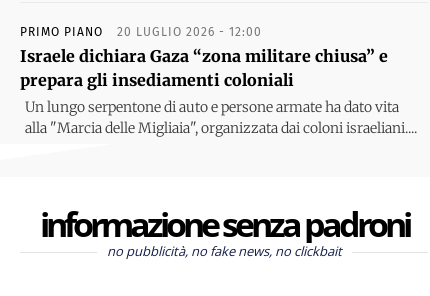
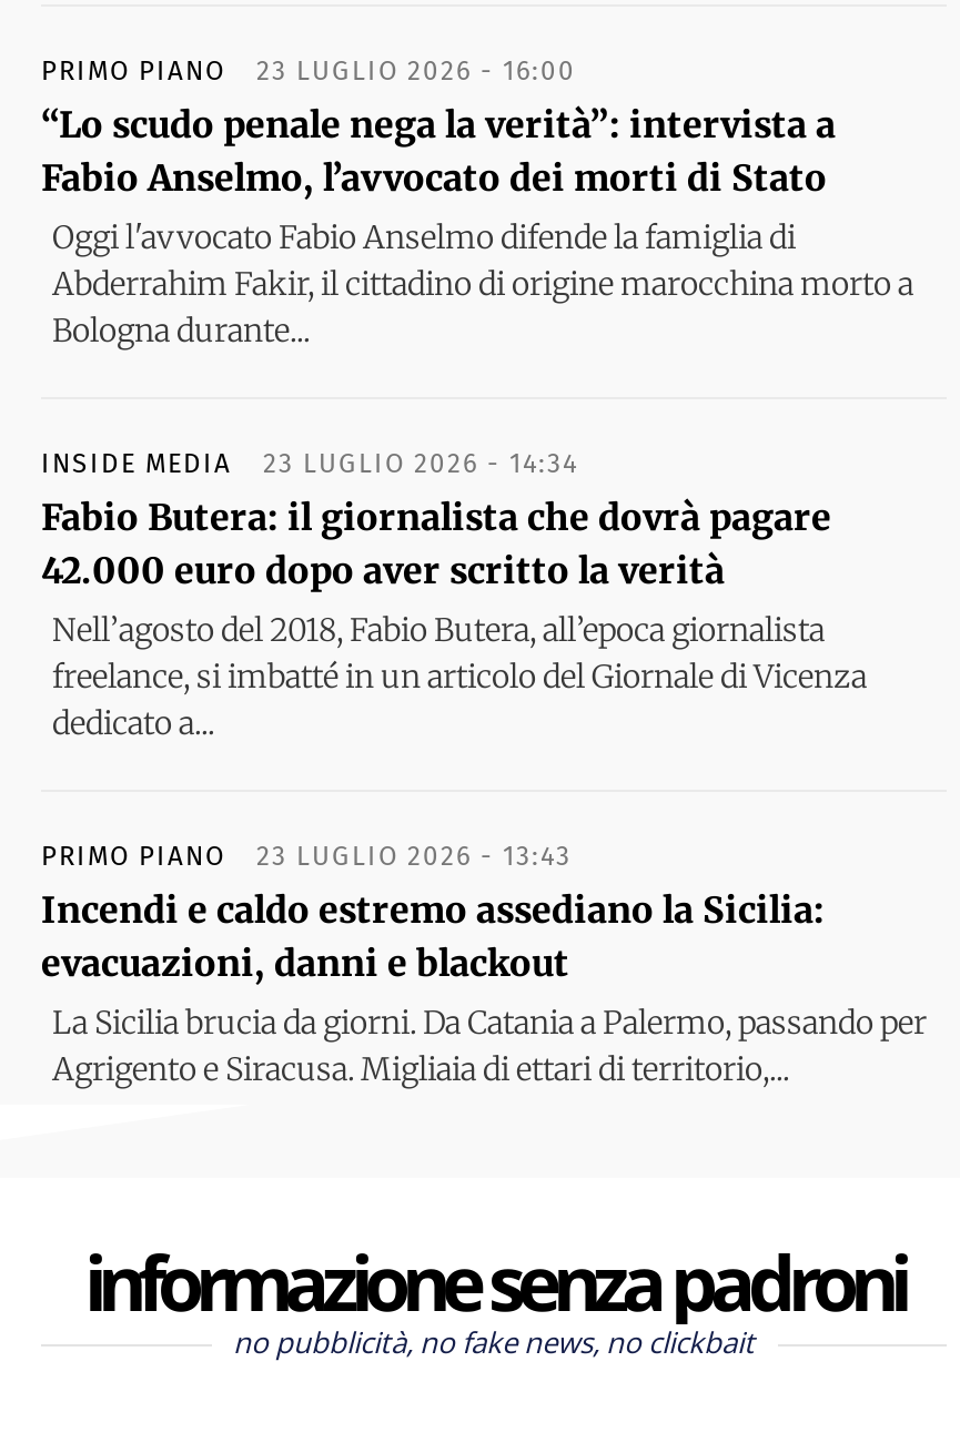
[20,25,417,137] 20 LUGLIO 2026 - 12:00 | Israele dichiara Gaza “zona militare chiusa” e | prepara gli insediamenti coloniali | Un lungo serpentone di auto e persone armate ha dato vita | alla "Marcia delle Migliaia", organizzata dai coloni israeliani.... -> [41,55,927,1089] 23 LUGLIO 2026 - 16:00 | “Lo scudo penale nega la verità”: intervista a | Fabio Anselmo, l’avvocato dei morti di Stato | Oggi l'avvocato Fabio Anselmo difende la famiglia di | Abderrahim Fakir, il cittadino di origine marocchina morto a | Bologna durante... | INSIDE MEDIA | 23 LUGLIO 2026 - 14:34 | Fabio Butera: il giornalista che dovrà pagare | 42.000 euro dopo aver scritto la verità | Nell’agosto del 2018, Fabio Butera, all’epoca giornalista | freelance, si imbatté in un articolo del Giornale di Vicenza | dedicato a... | PRIMO PIANO | 23 LUGLIO 2026 - 13:43 | Incendi e caldo estremo assediano la Sicilia: | evacuazioni, danni e blackout | La Sicilia brucia da giorni. Da Catania a Palermo, passando per | Agrigento e Siracusa. Migliaia di ettari di territorio,...

